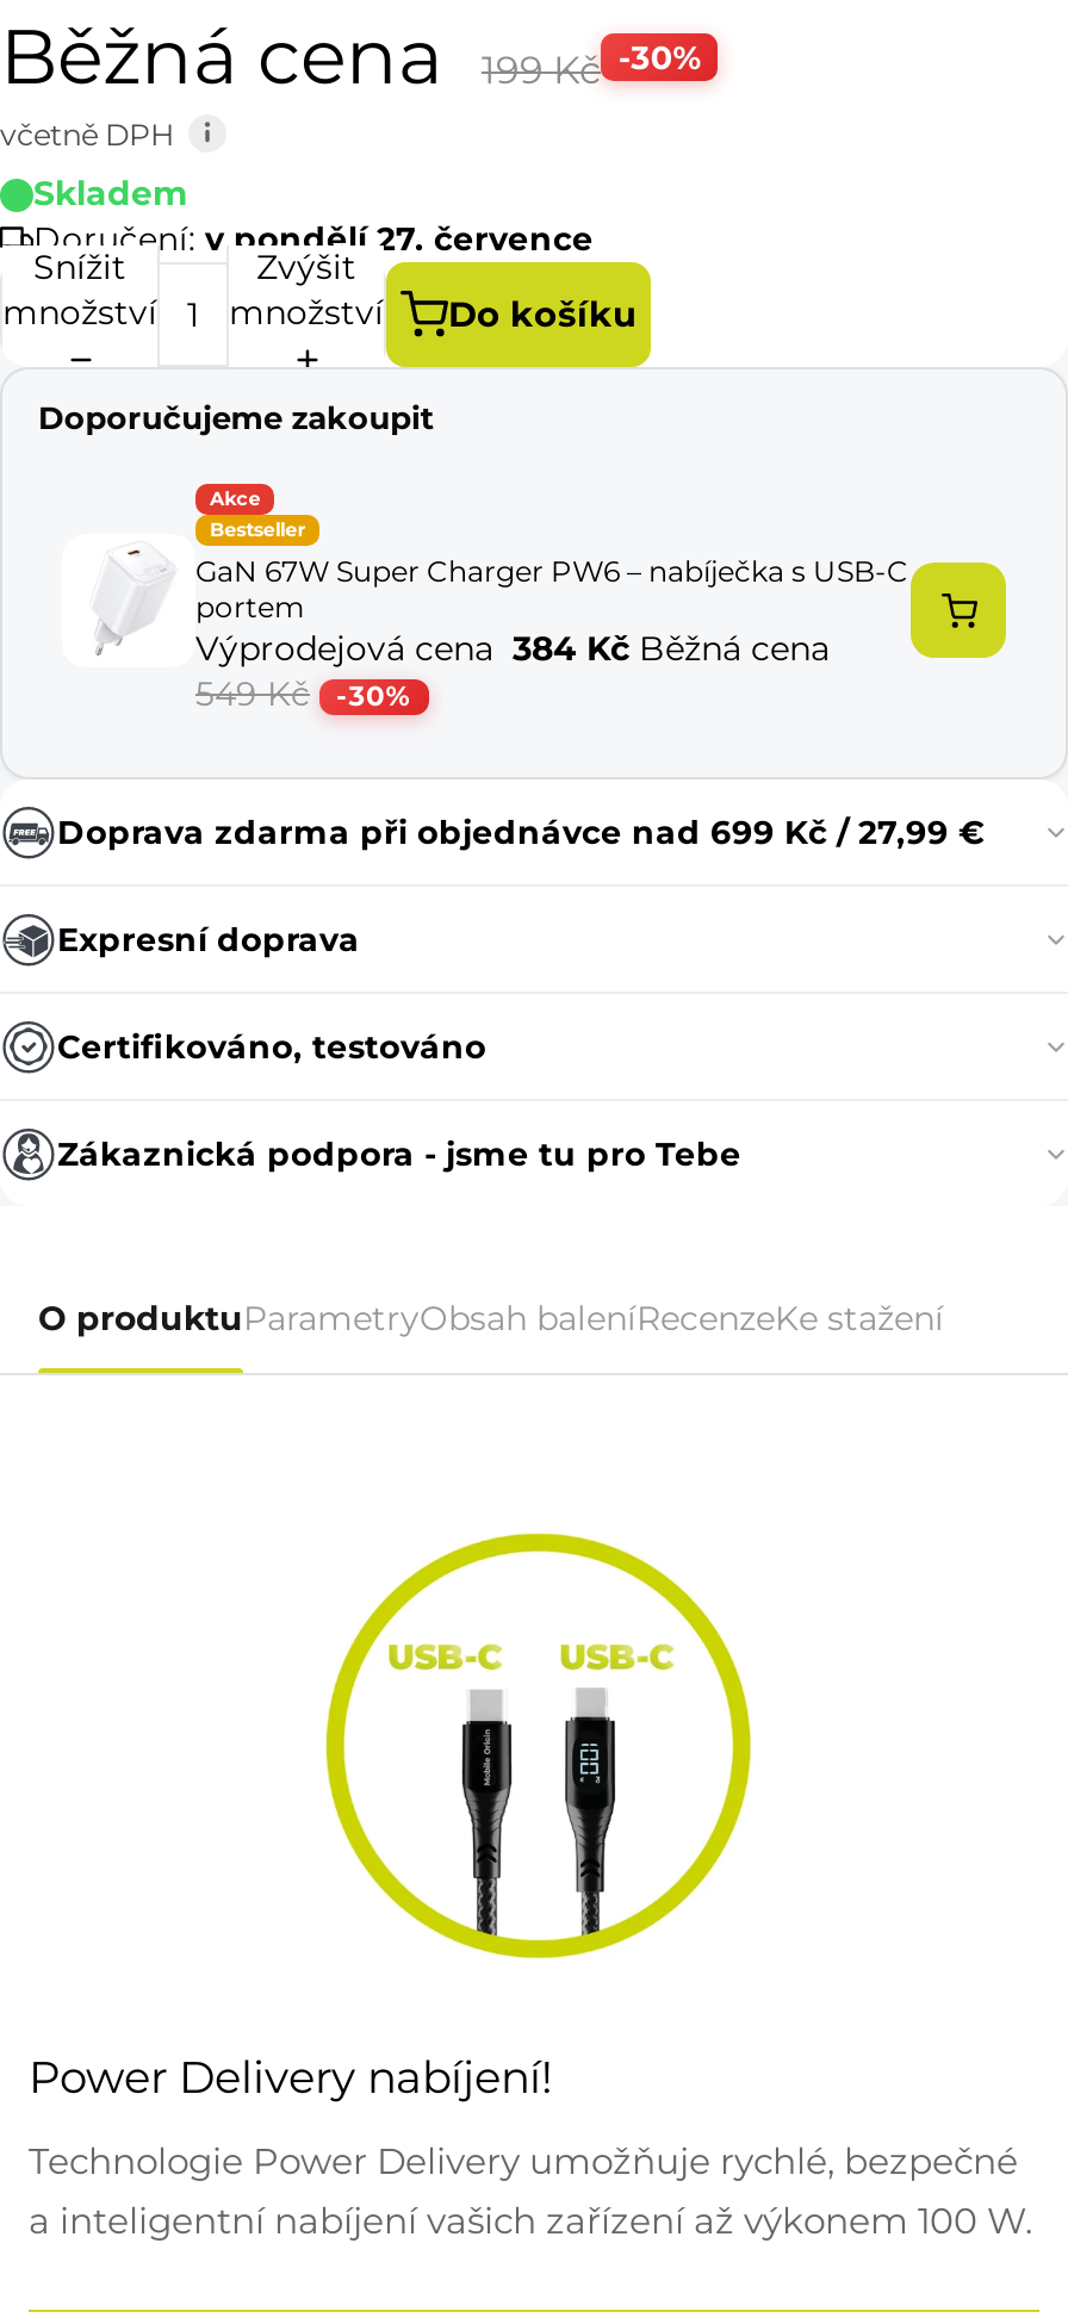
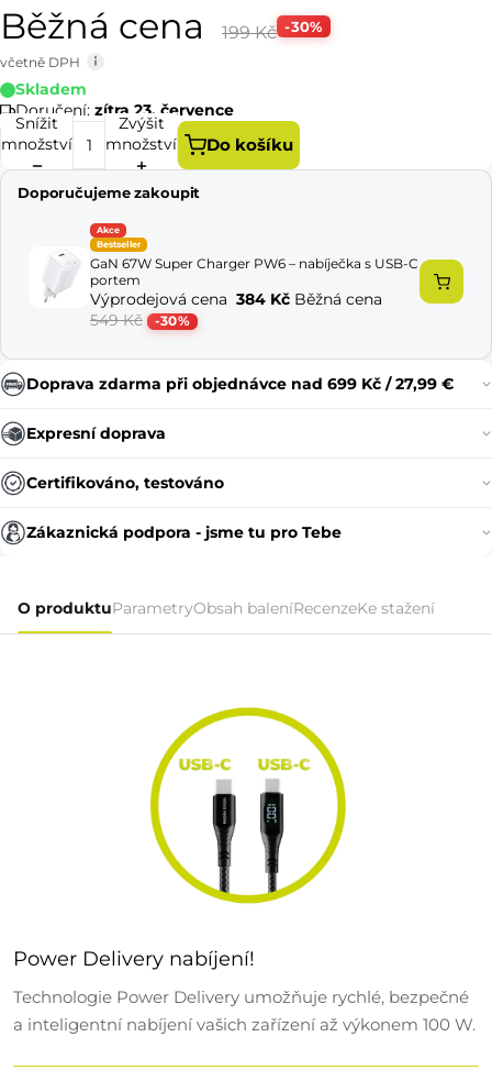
[33,220,594,258] Doručení: v pondělí 27. července -> [15,102,234,119] Doručení: zítra 23. července

